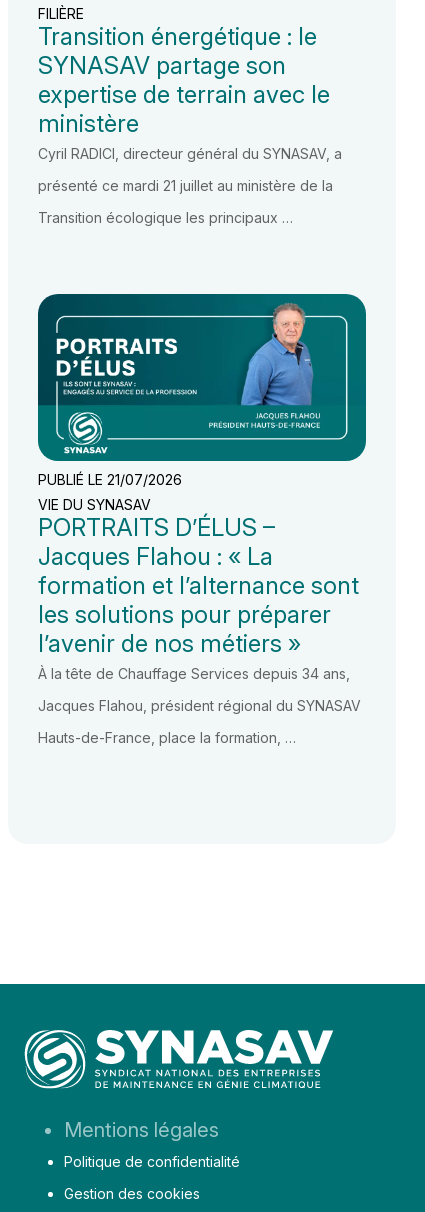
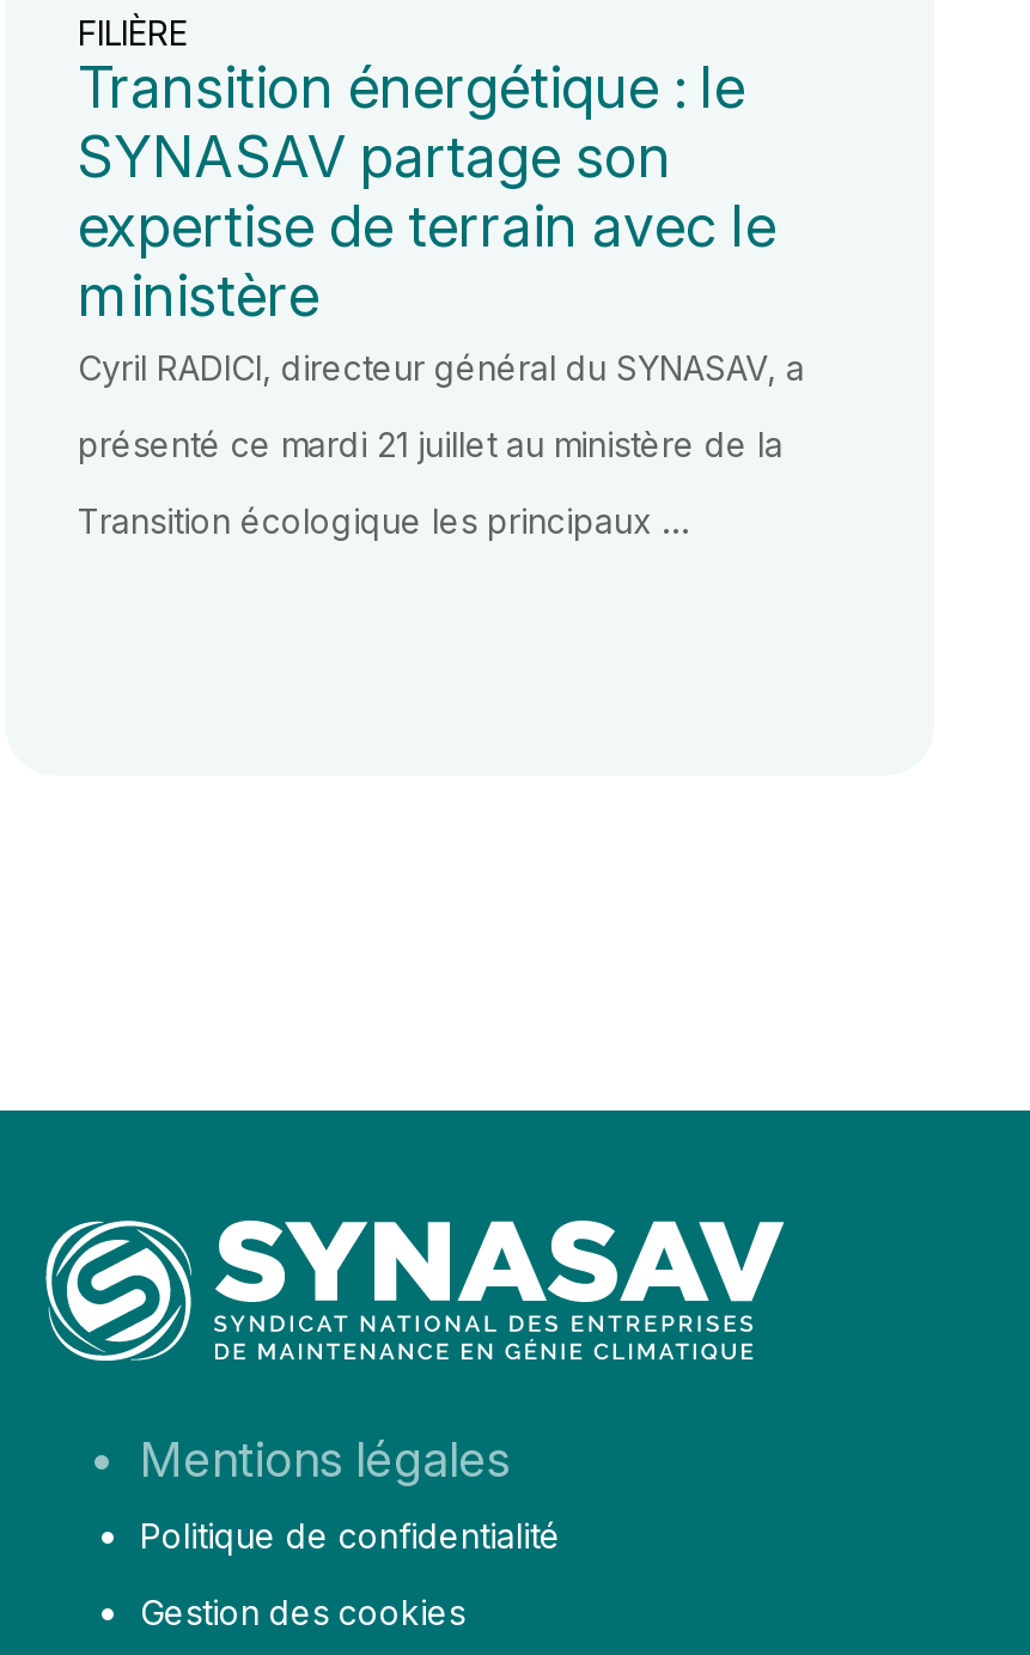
[37,293,367,746] [image] | PUBLIÉ LE 21/07/2026 | VIE DU SYNASAV | PORTRAITS D’ÉLUS – | Jacques Flahou : « La | formation et l’alternance sont | les solutions pour préparer | l’avenir de nos métiers » | À la tête de Chauffage Services depuis 34 ans, | Jacques Flahou, président régional du SYNASAV | Hauts-de-France, place la formation, … -> none

